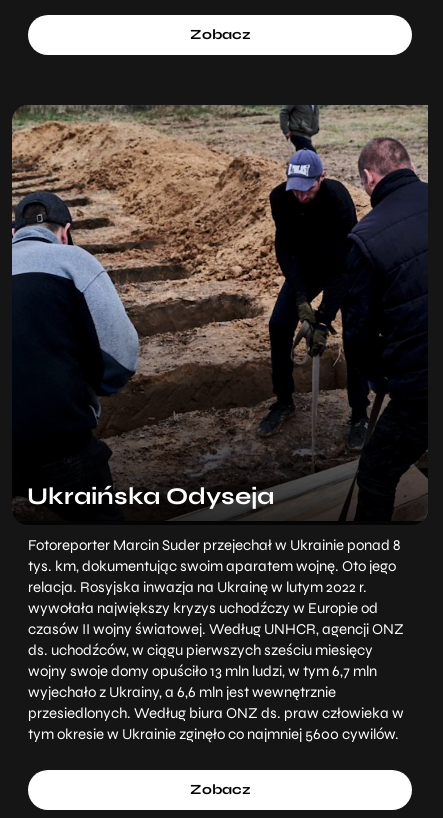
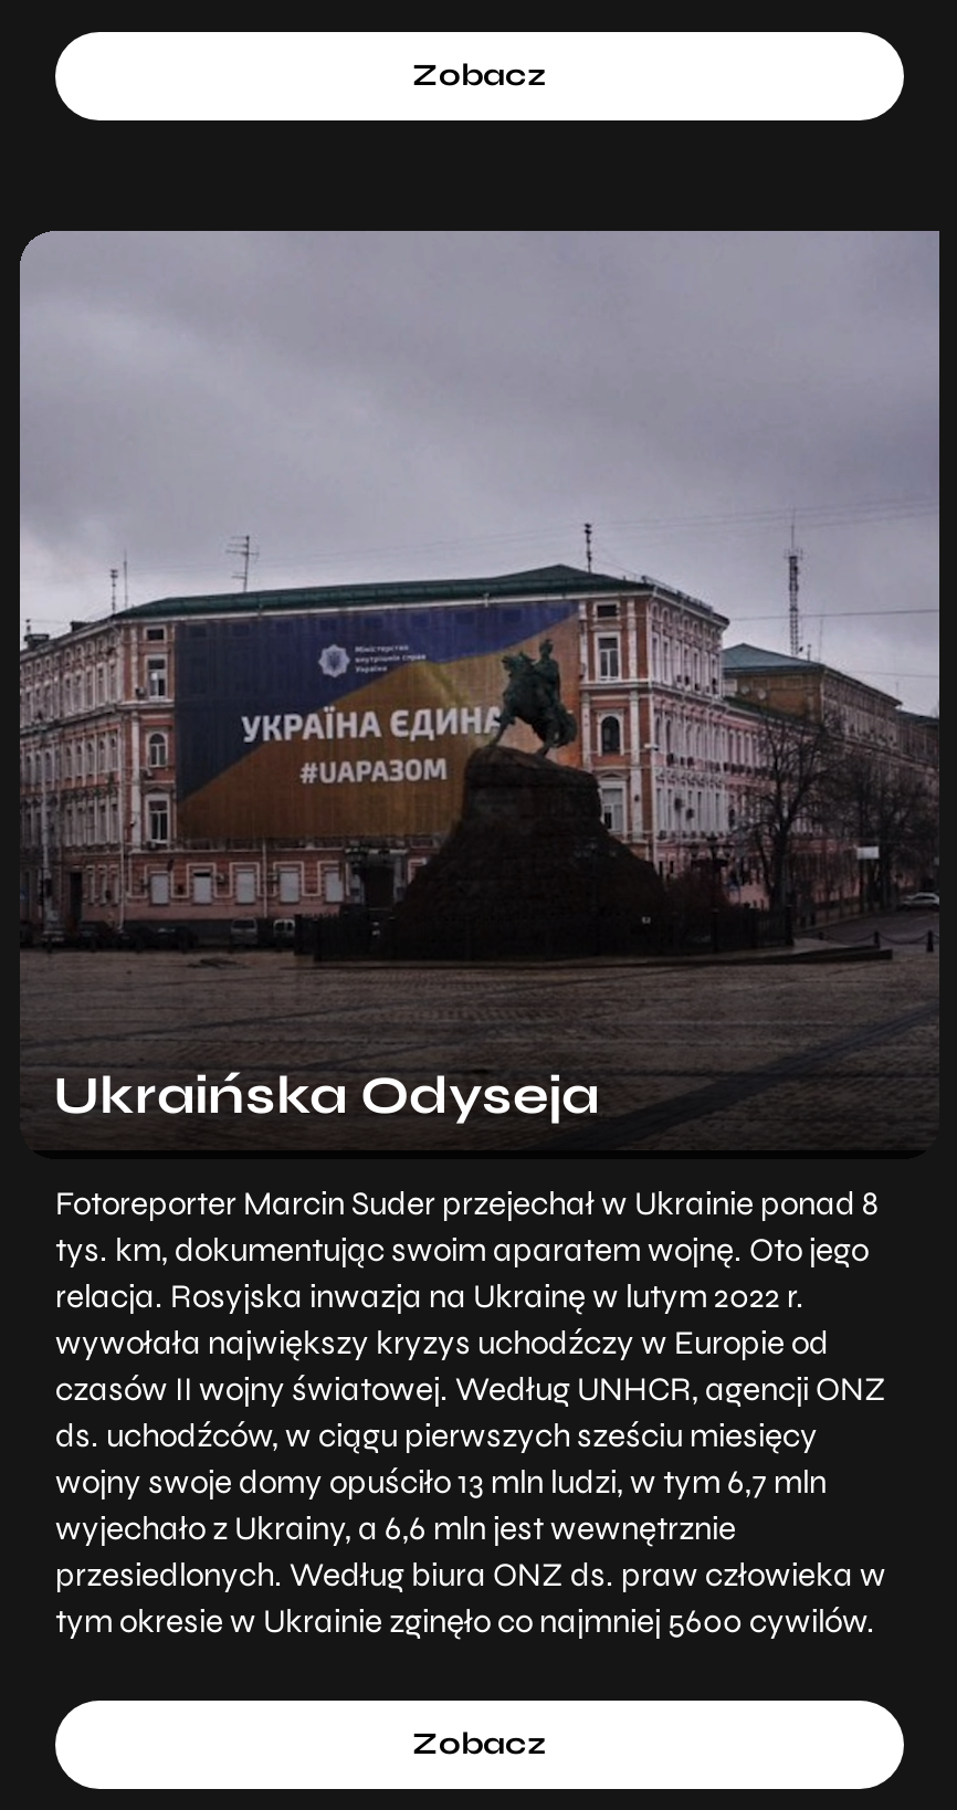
[12,105,428,518] [image] -> [18,229,942,1146] [image]

